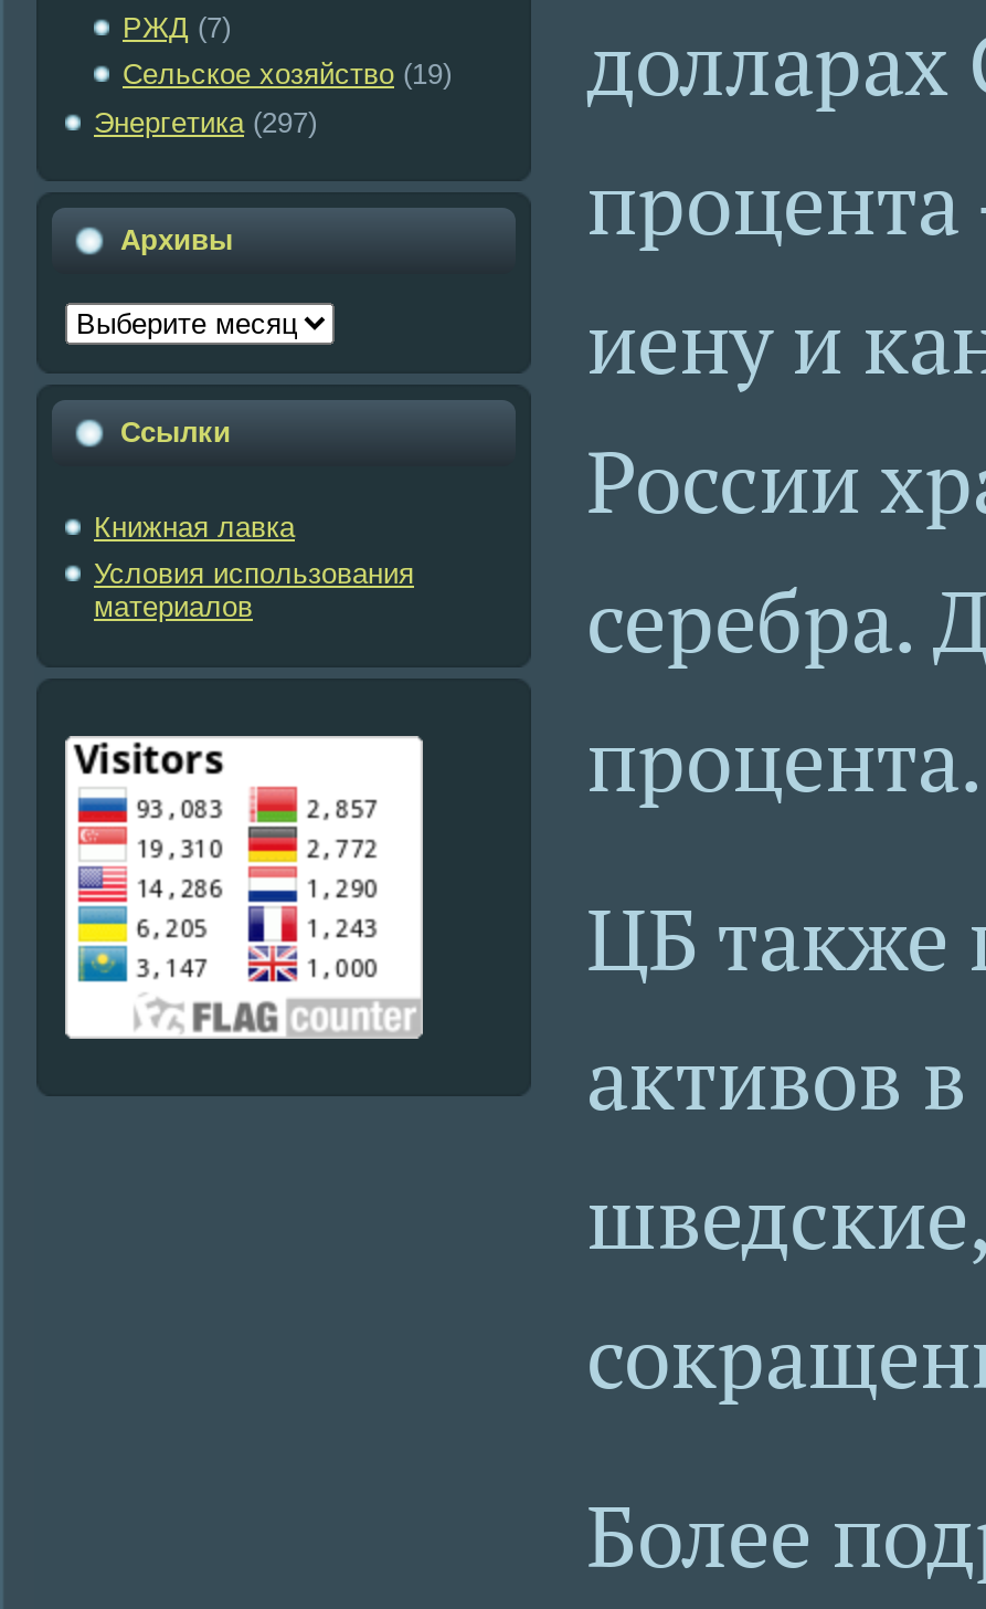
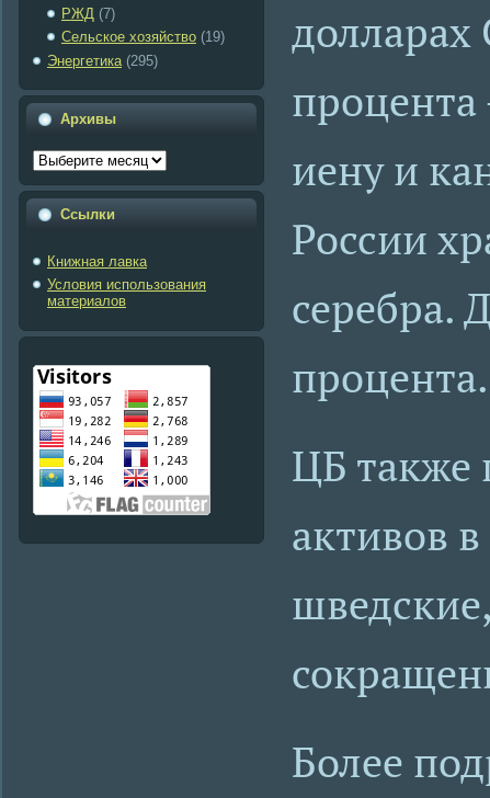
[94,105,317,138] Энергетика (297) -> [47,52,158,69] Энергетика (295)

